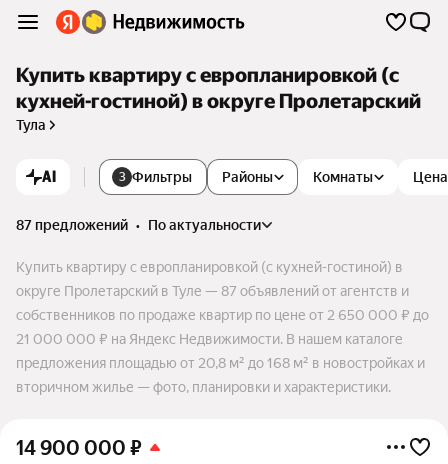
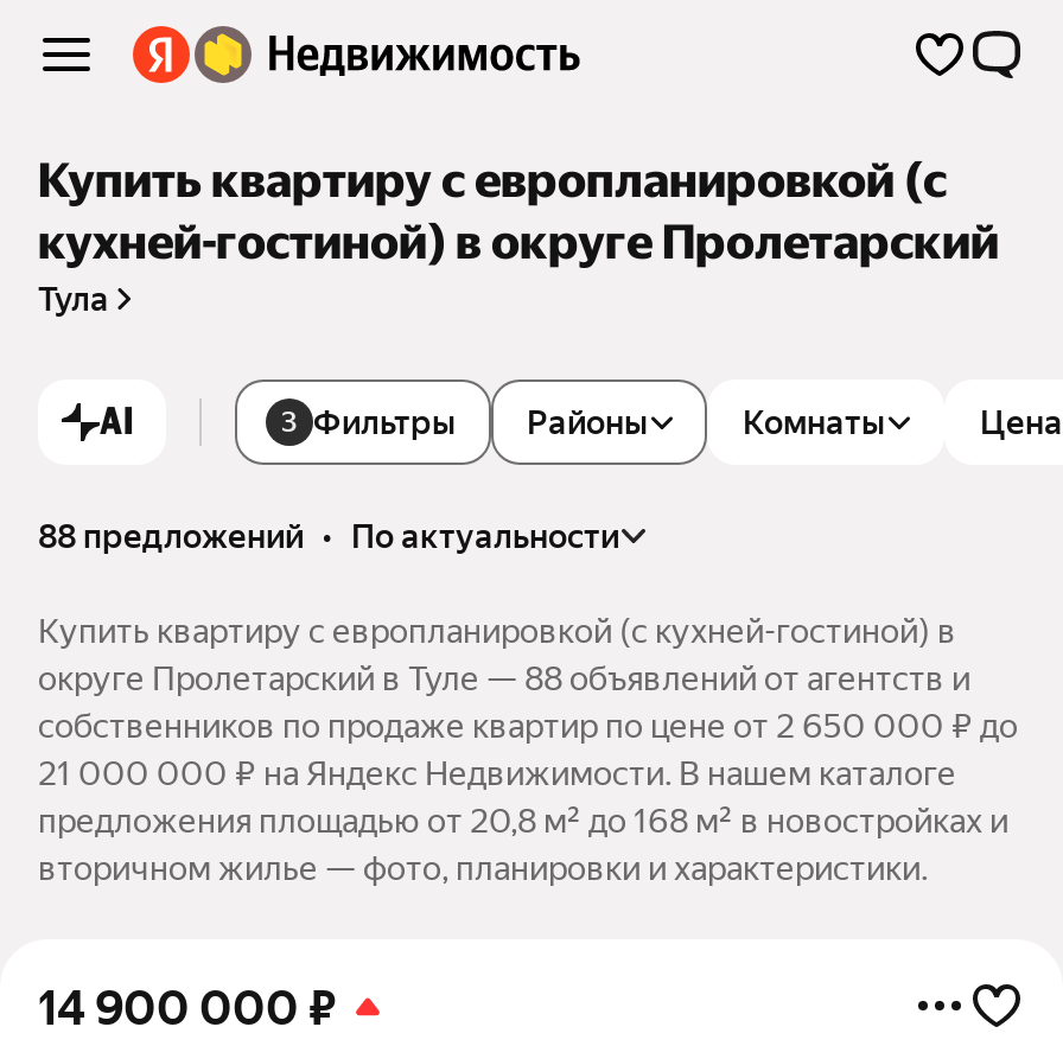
[16,217,261,233] 87 предложений • по актуальности -> [38,518,619,555] 88 предложений • по актуальности
[16,283,409,299] округе Пролетарский в Туле — 87 объявлений от агентств и -> [38,660,970,698] округе Пролетарский в Туле — 88 объявлений от агентств и

